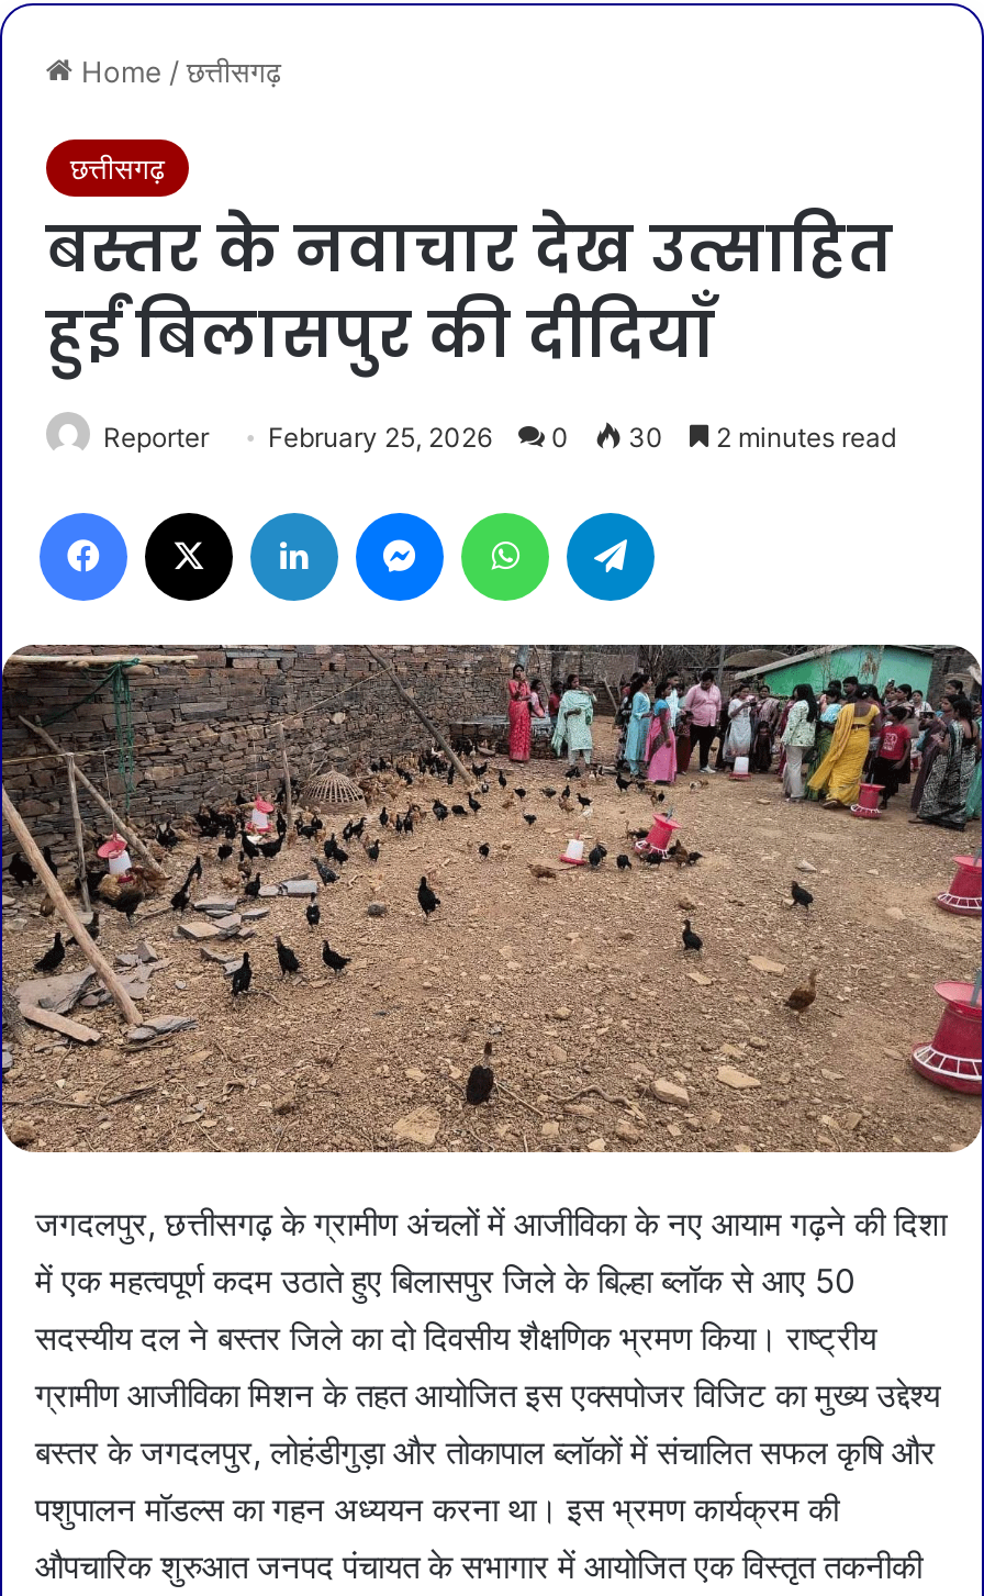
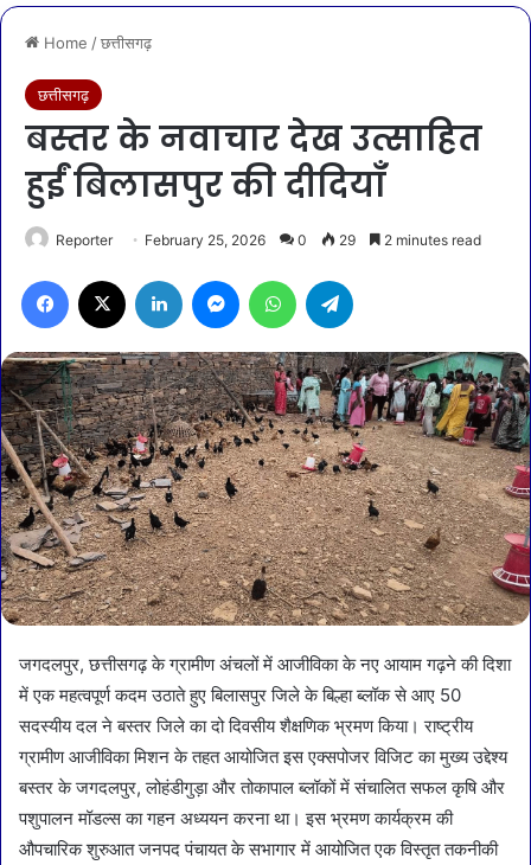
[103,421,896,454] Reporter February 25, 2026 0 30 2 minutes read -> [56,231,481,249] Reporter February 25, 2026 0 29 2 minutes read

